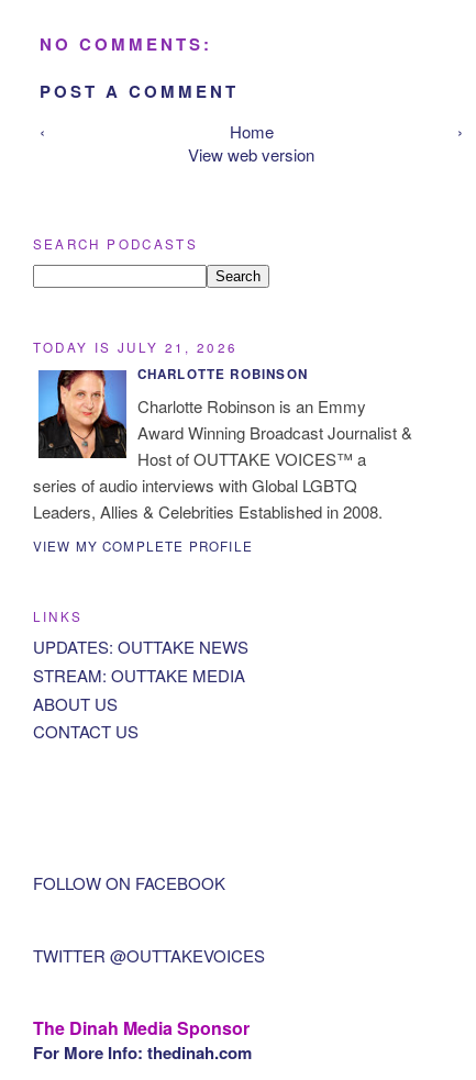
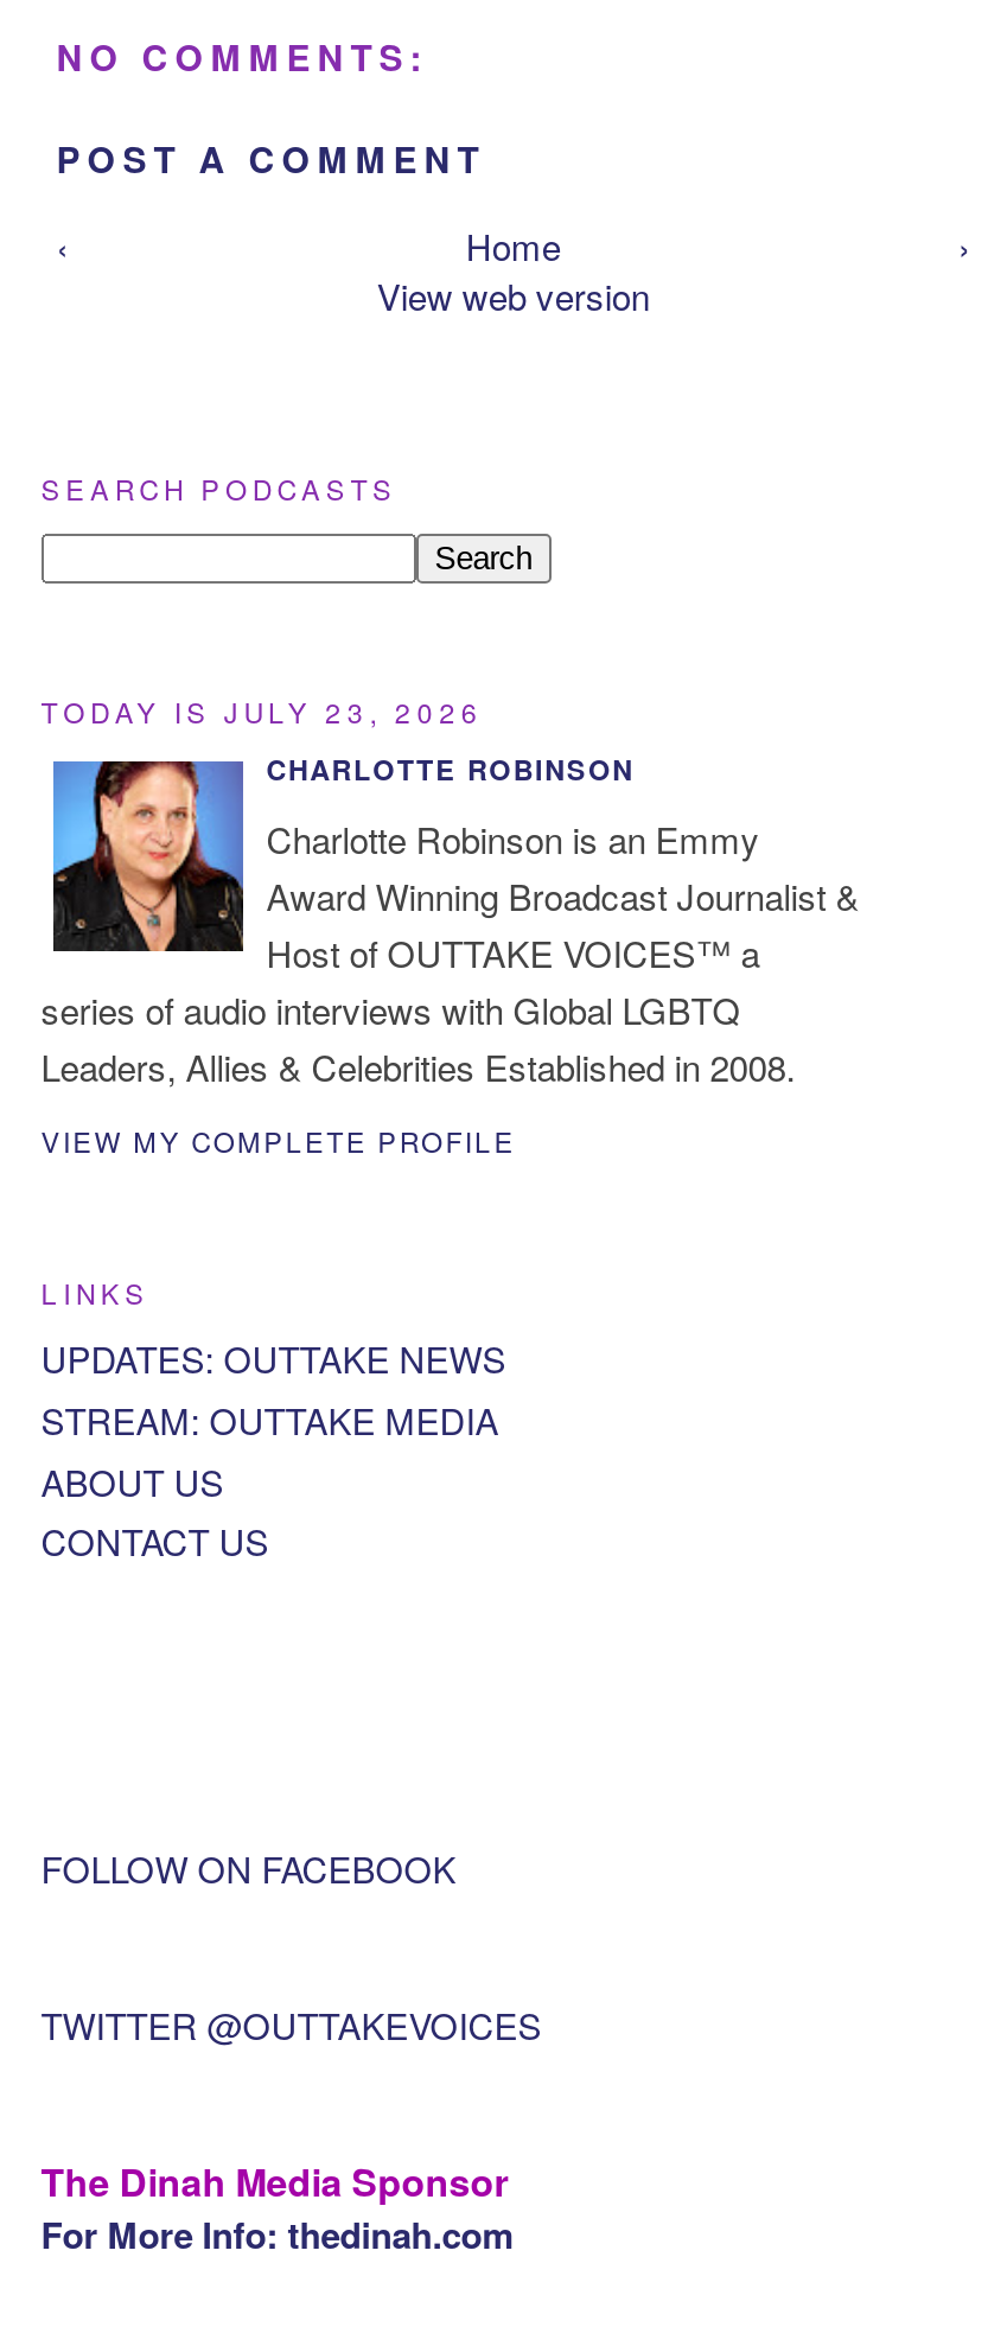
[33,338,238,356] TODAY IS JULY 21, 2026 -> [41,692,483,730] TODAY IS JULY 23, 2026

